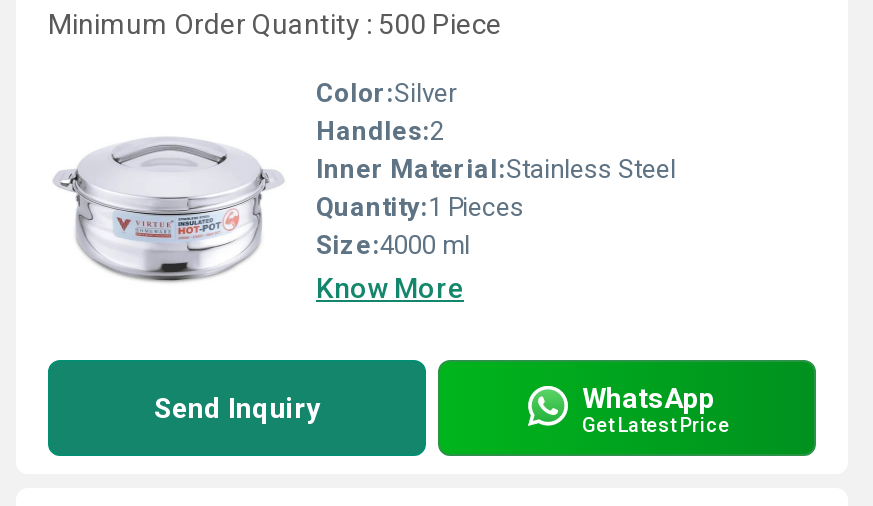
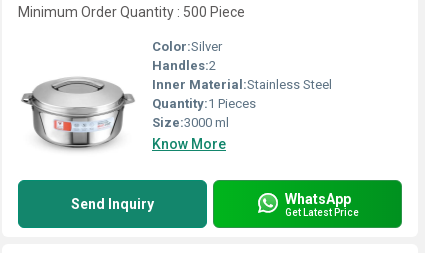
[54,138,470,300] [image] | Size:4000 ml -> [21,70,229,151] [image] | Size:3000 ml

